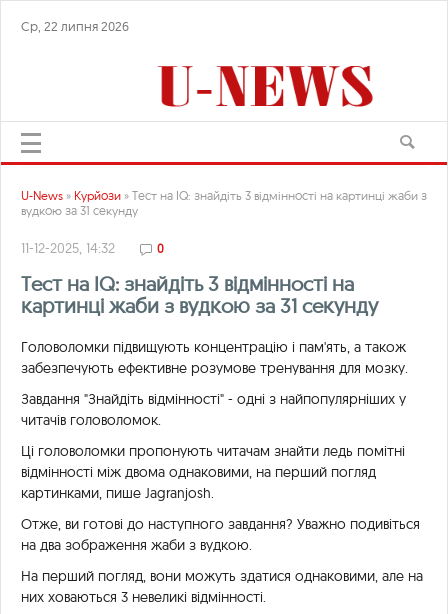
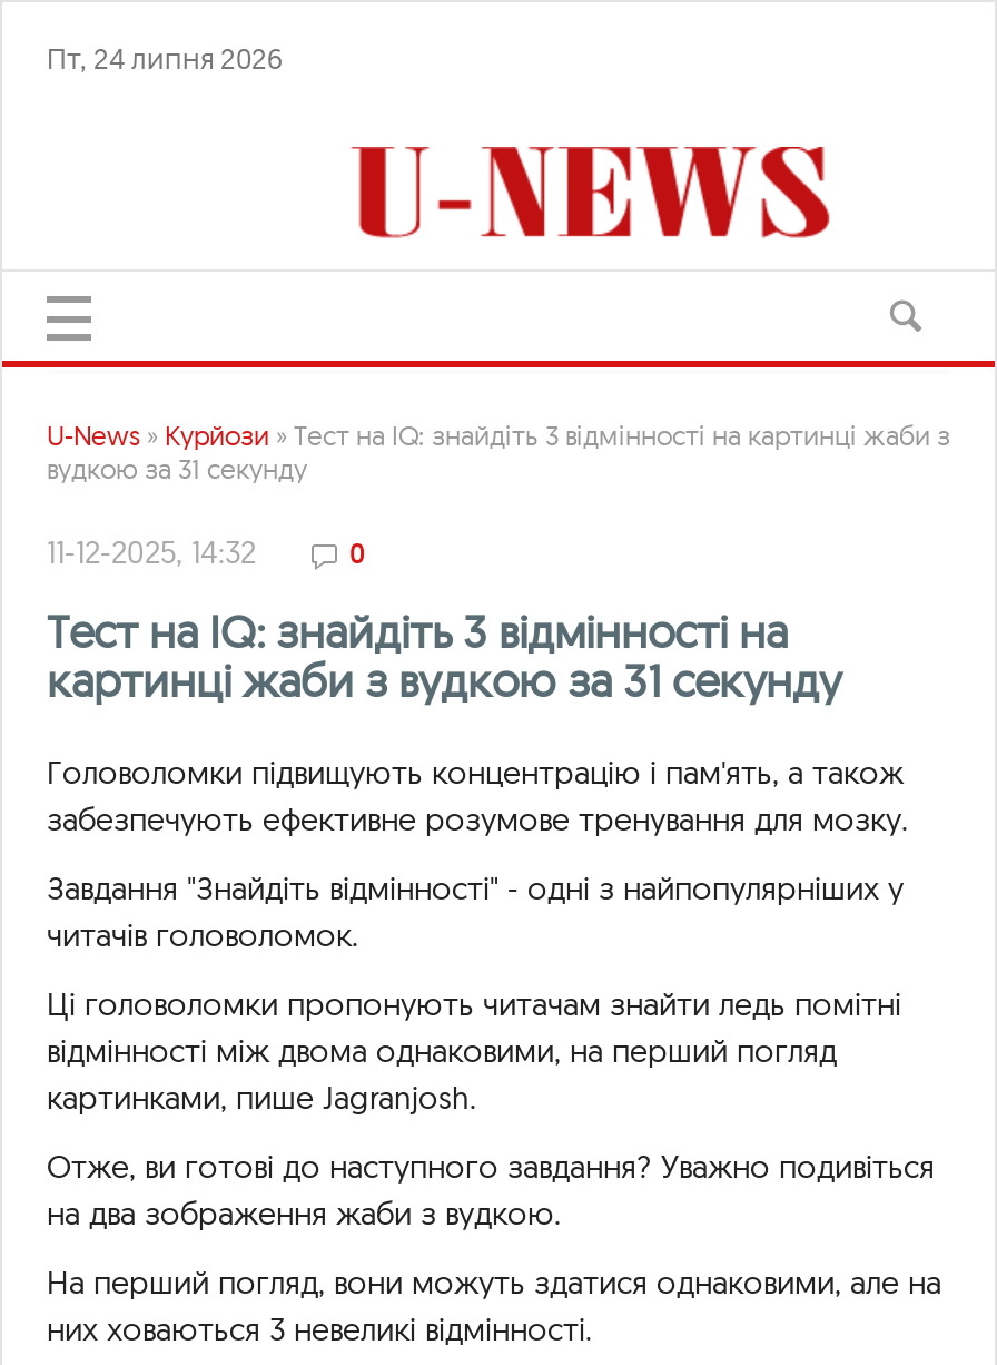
[21,18,129,34] Ср, 22 липня 2026 -> [47,40,283,76] Пт, 24 липня 2026

